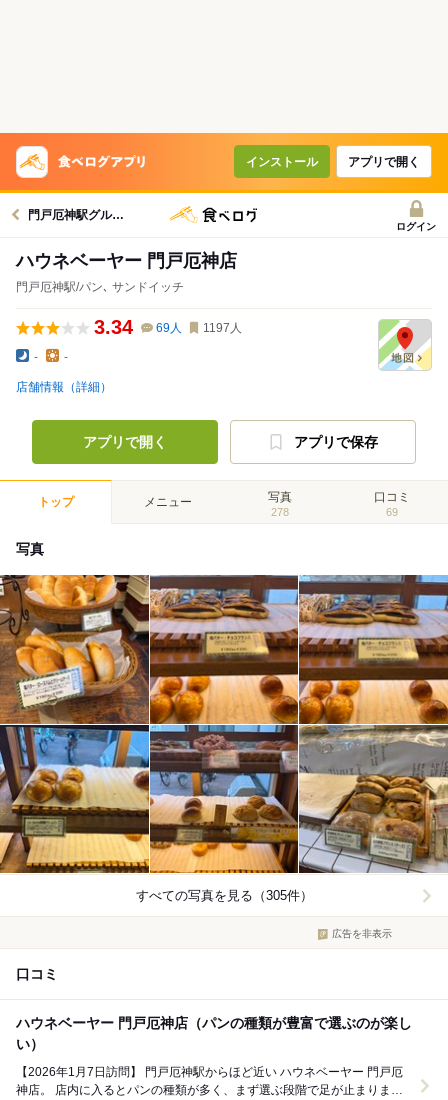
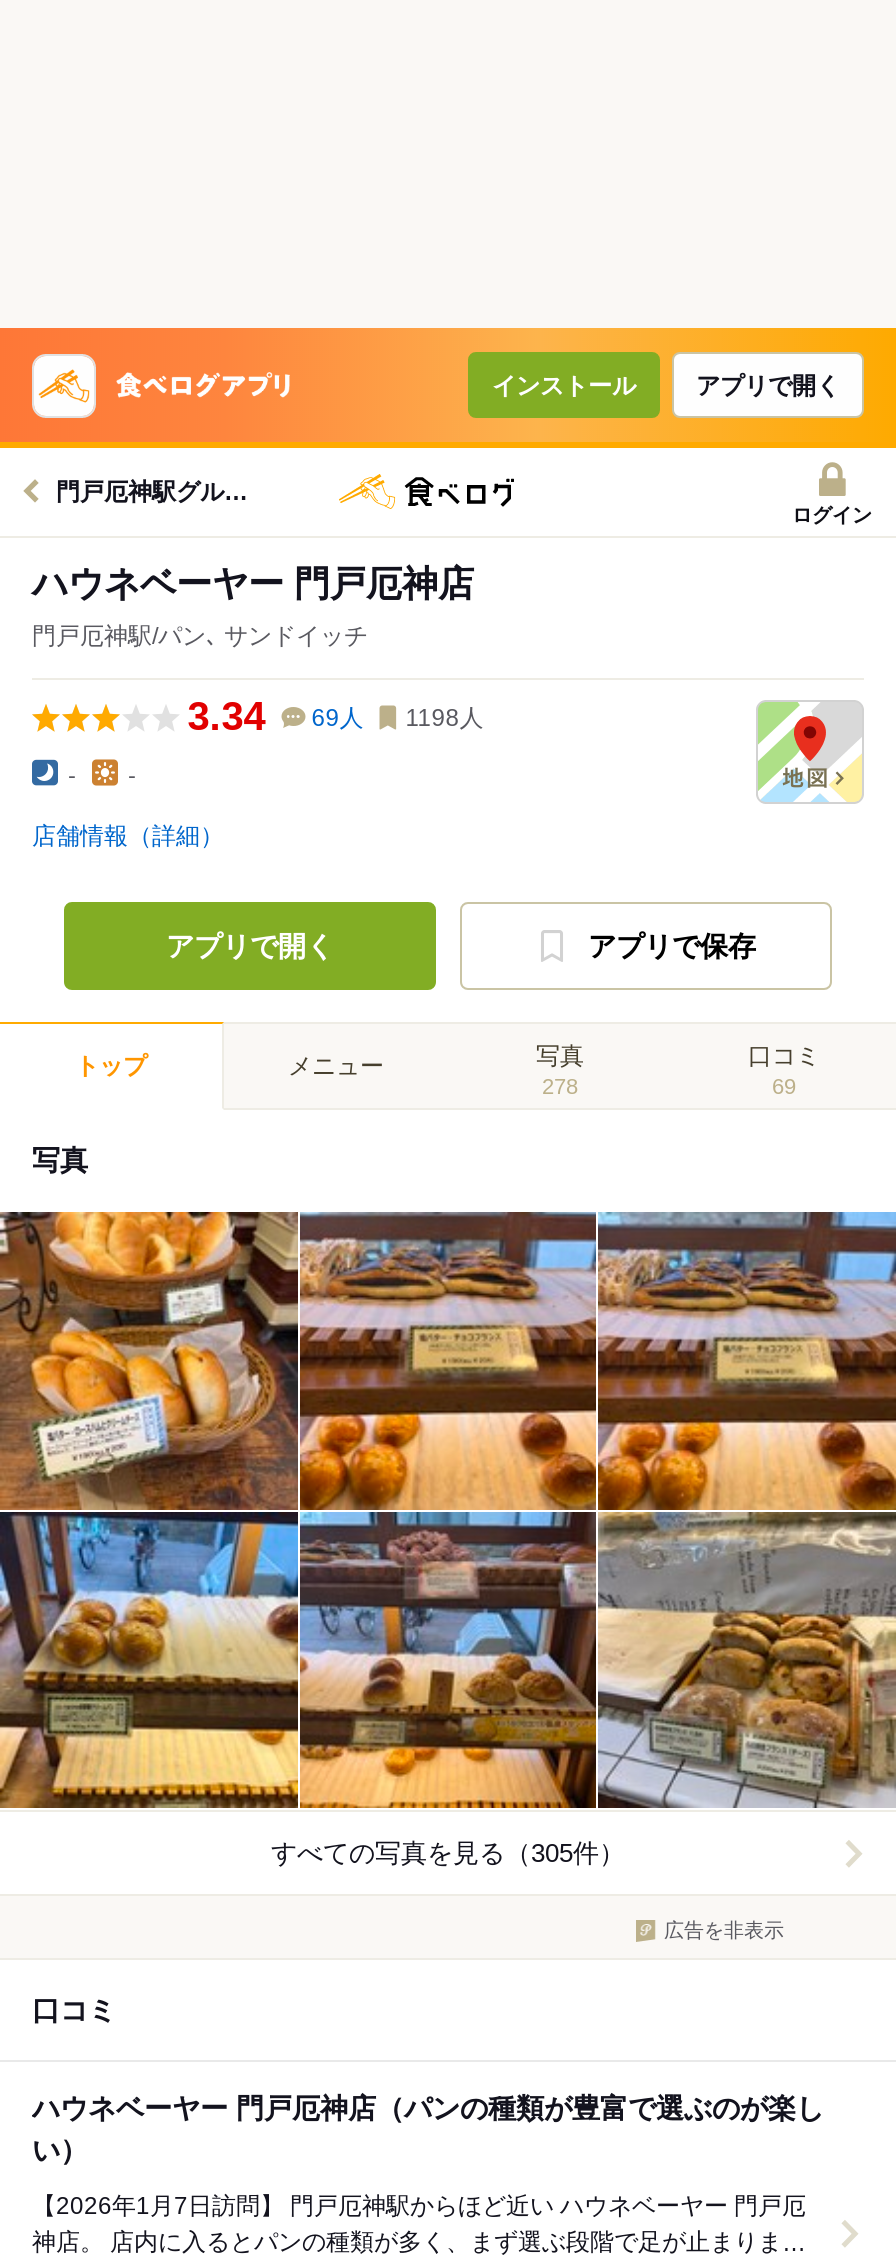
[94,316,242,338] 3.34 69人 1197人 -> [188,694,484,738] 3.34 69人 1198人

